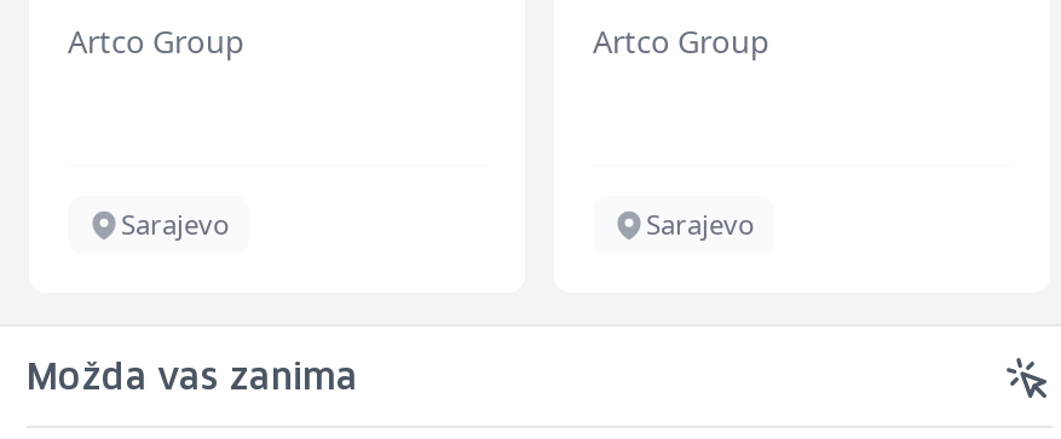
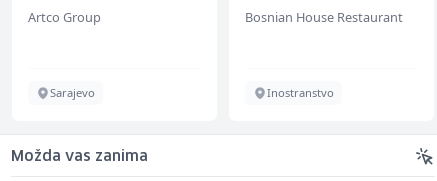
[593,19,769,62] Artco Group -> [245,8,403,26] Bosnian House Restaurant
[646,205,755,241] Sarajevo -> [267,85,334,100] Inostranstvo

